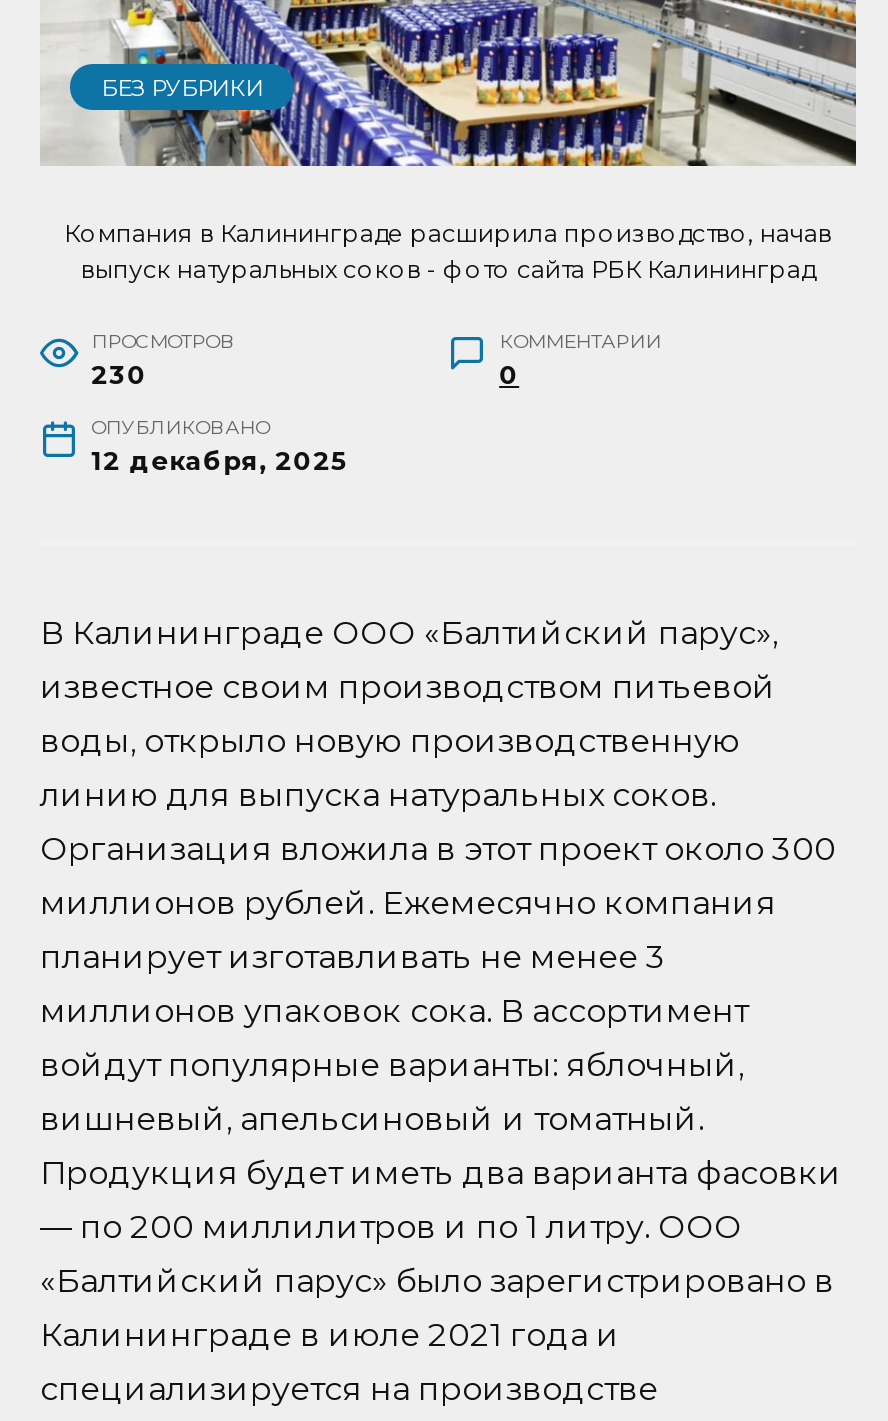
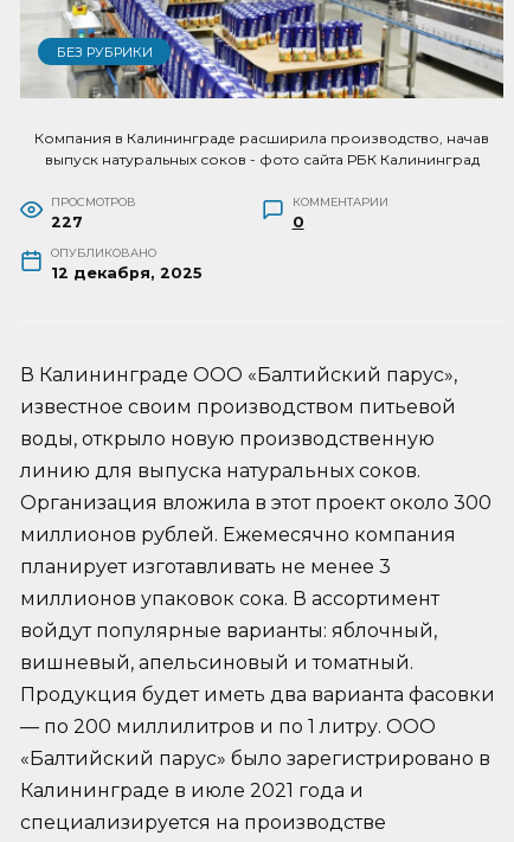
[91,361,147,391] 230 -> [50,214,82,231] 227

